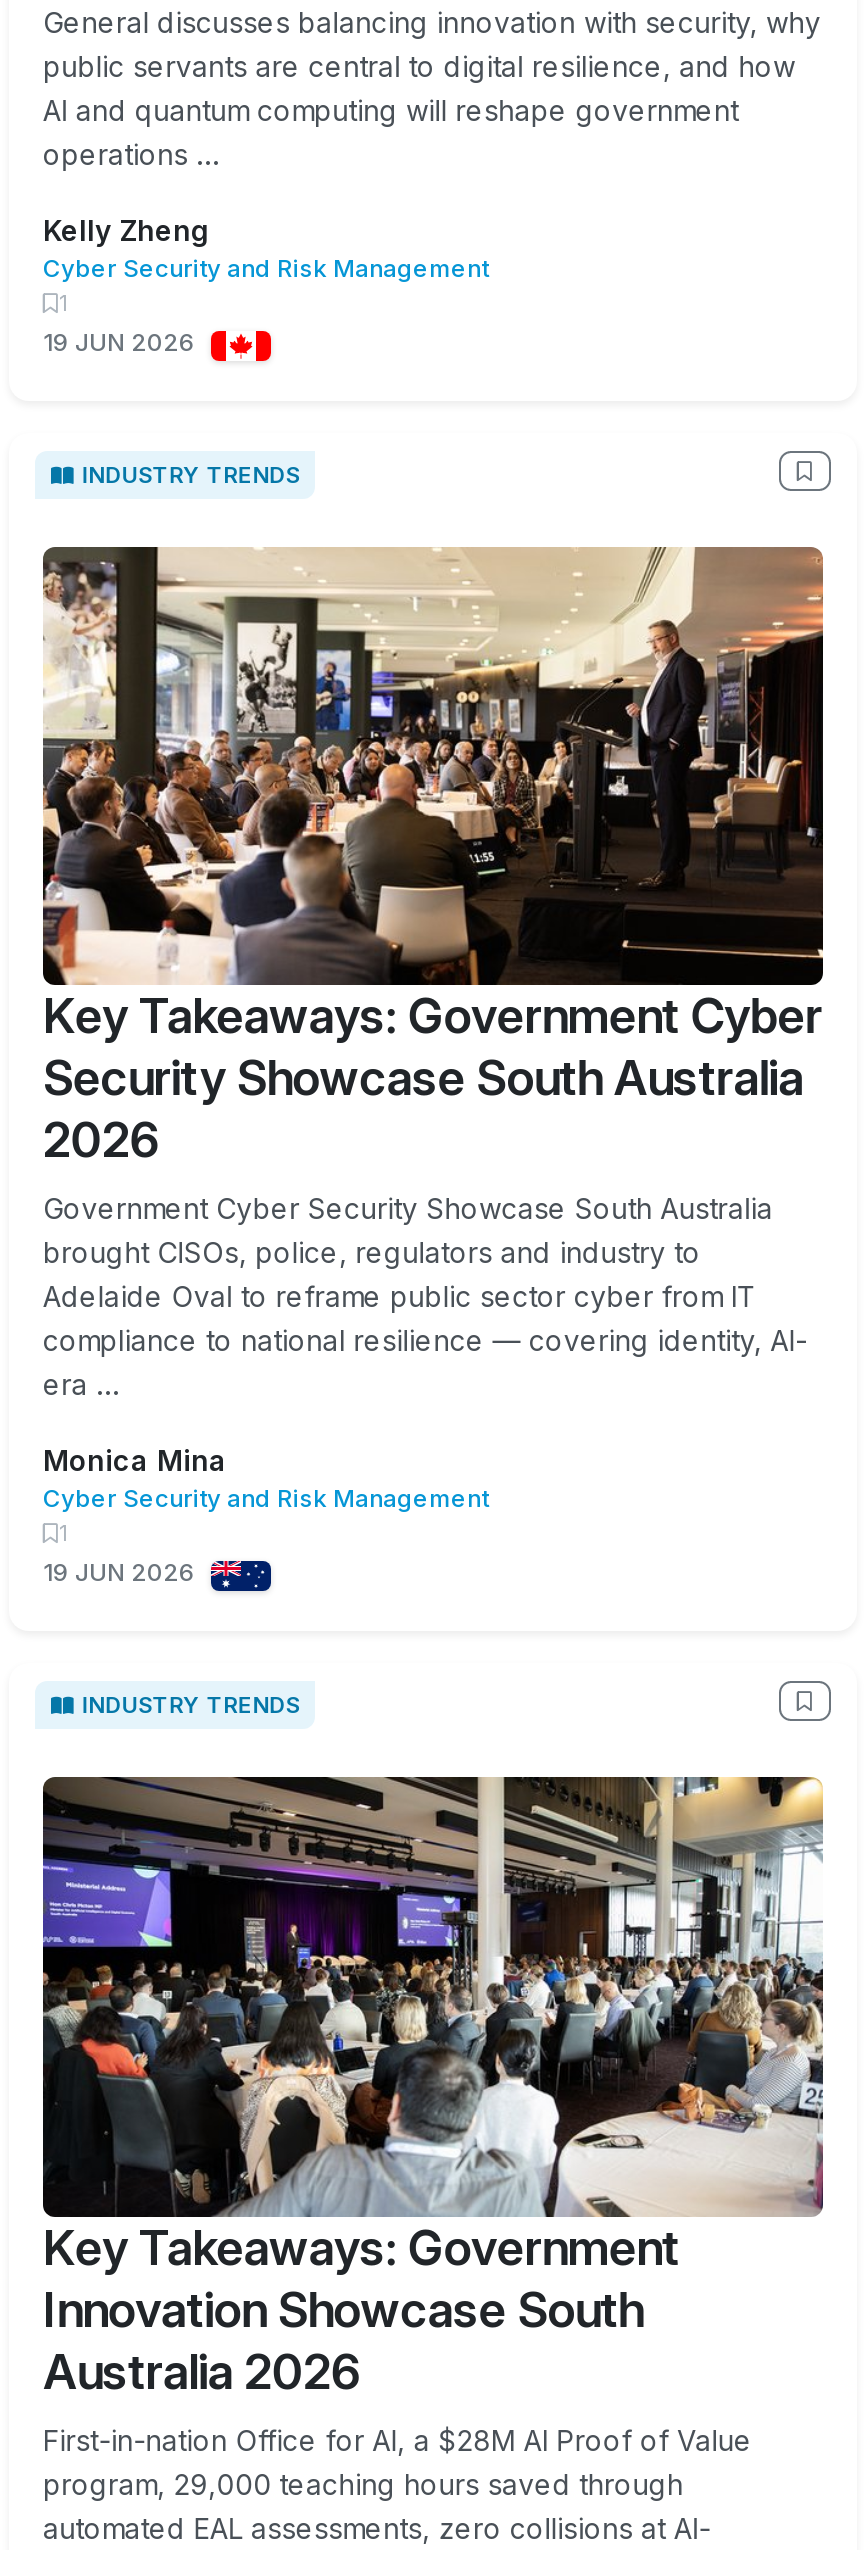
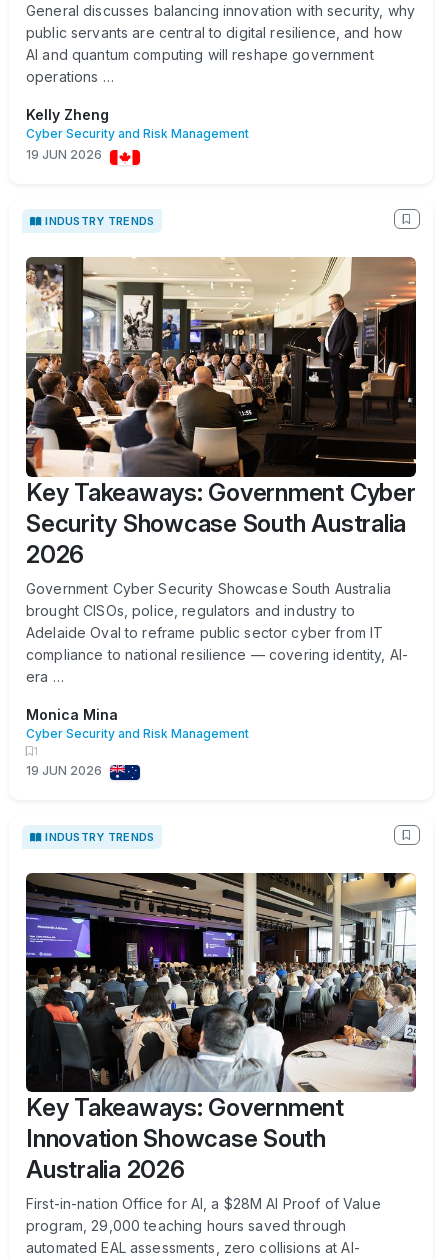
[59,289,67,317] 1 -> none

